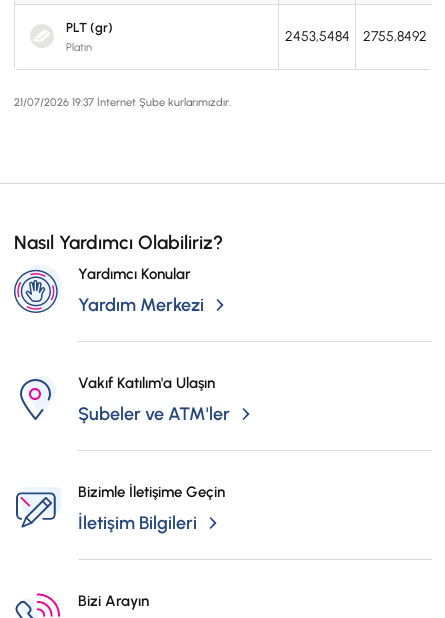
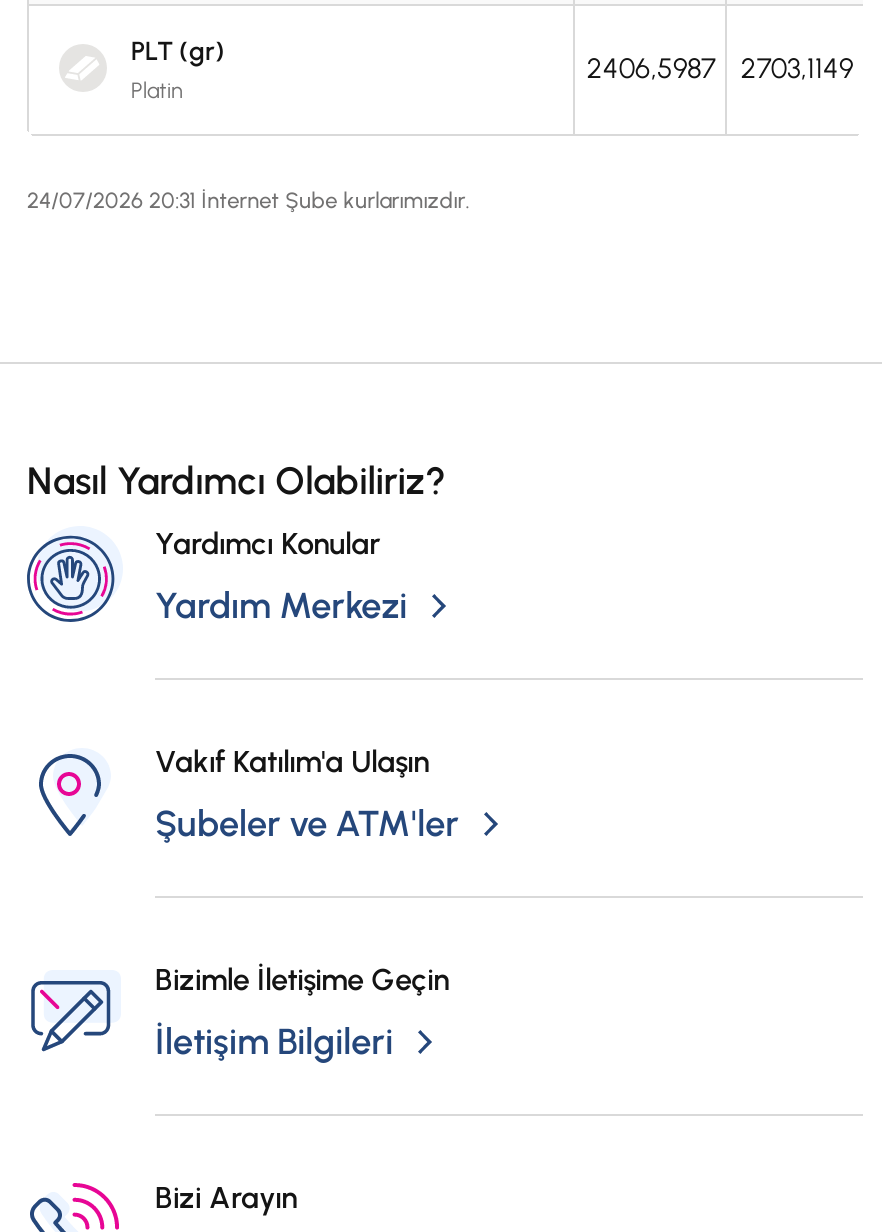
[285,28,350,45] 2453,5484 -> [587,51,715,85] 2406,5987
[363,28,427,45] 2755,8492 -> [741,51,853,85] 2703,1149
[14,96,231,109] 21/07/2026 19:37 İnternet Şube kurlarımızdır. -> [27,187,469,213] 24/07/2026 20:31 İnternet Şube kurlarımızdır.

